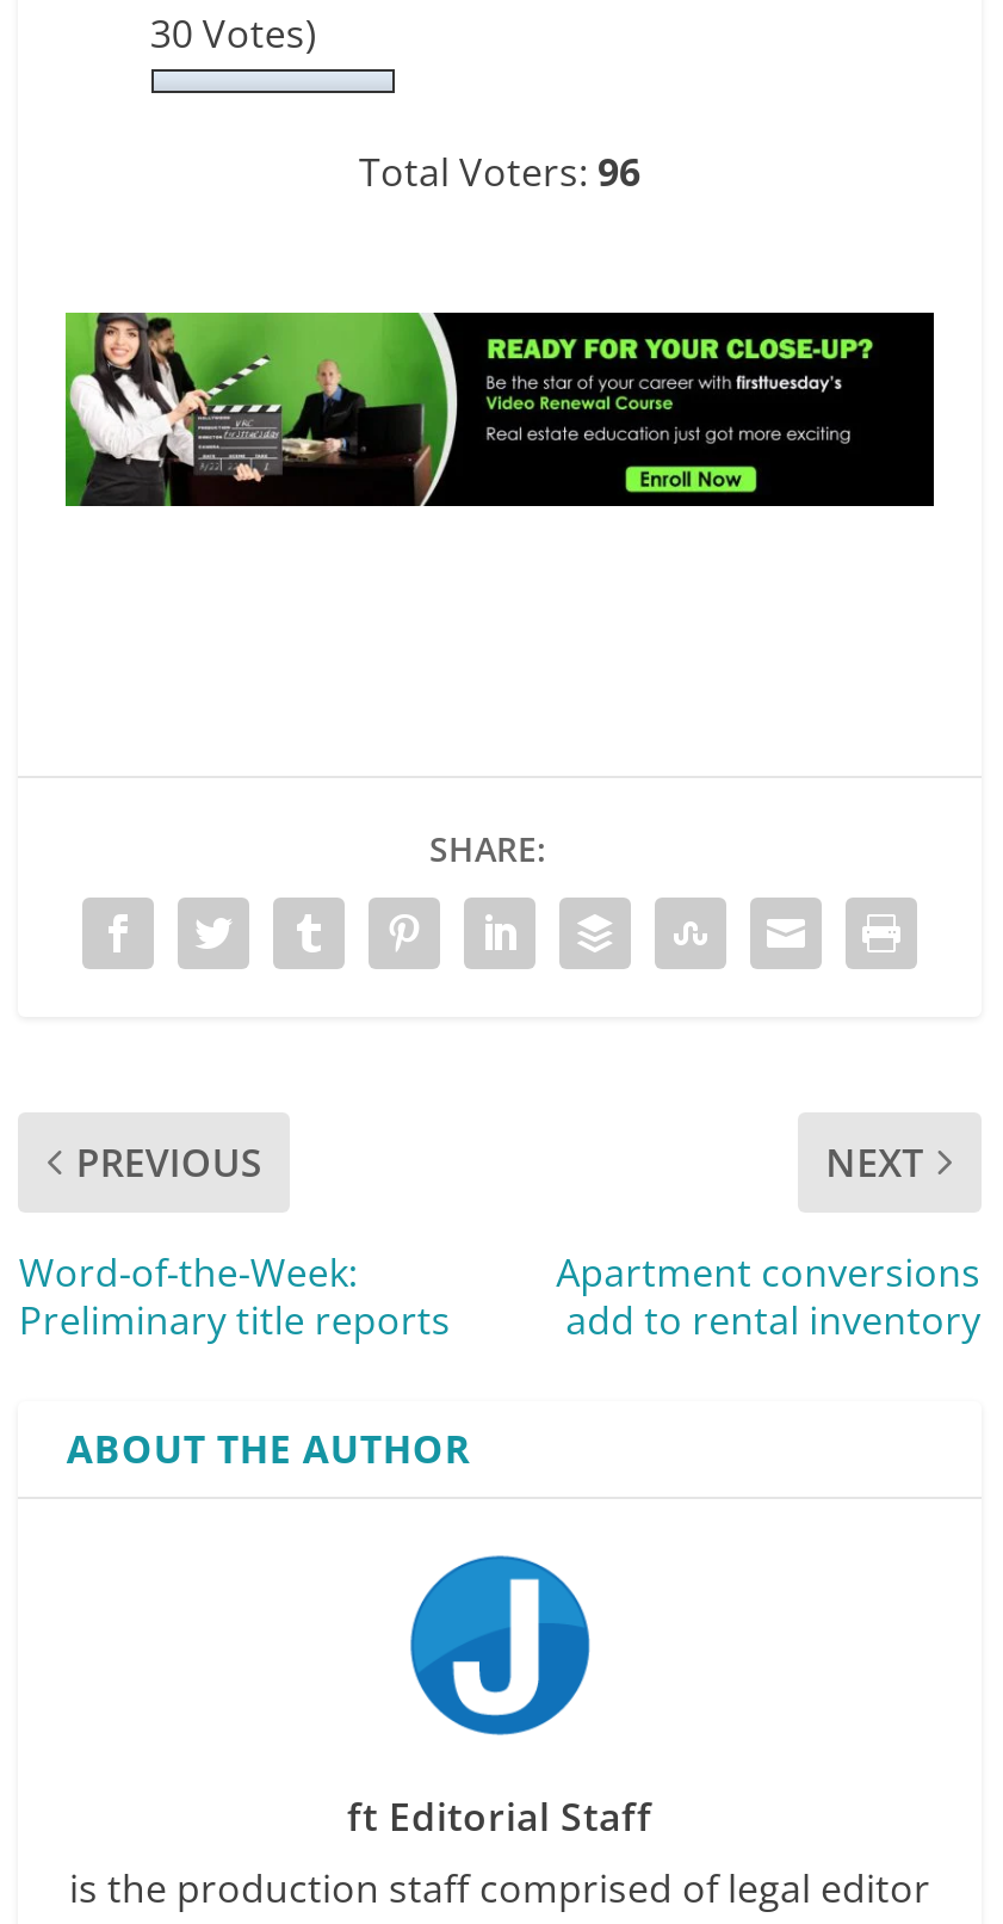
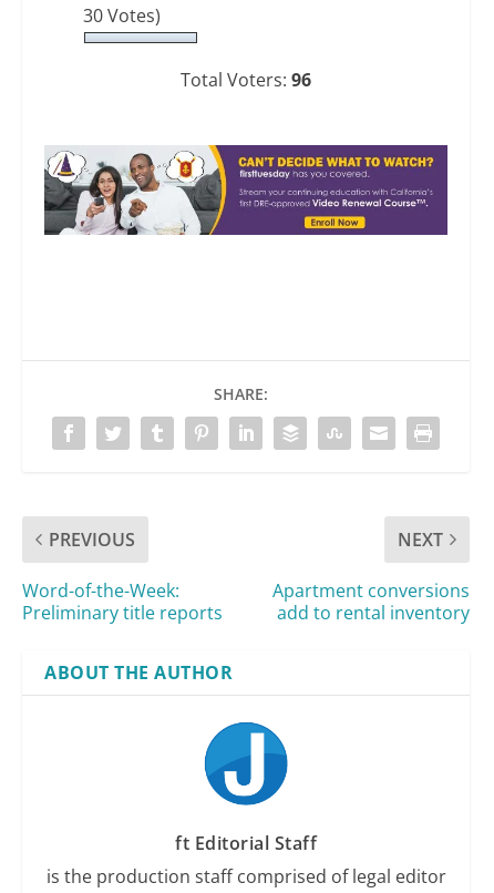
[63,310,936,508] [image] -> [43,144,449,236] [image]

